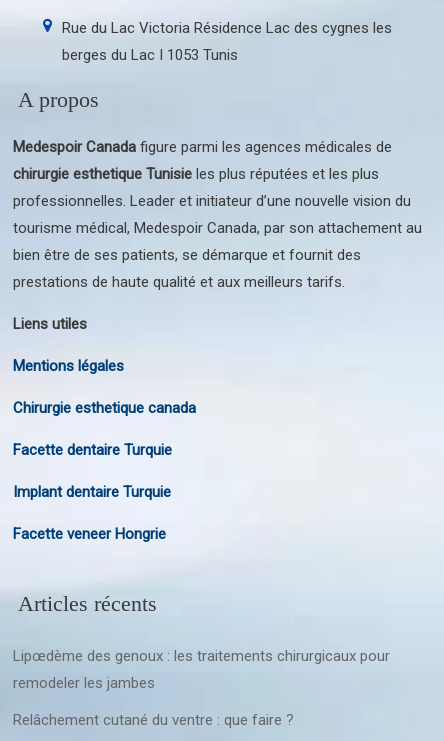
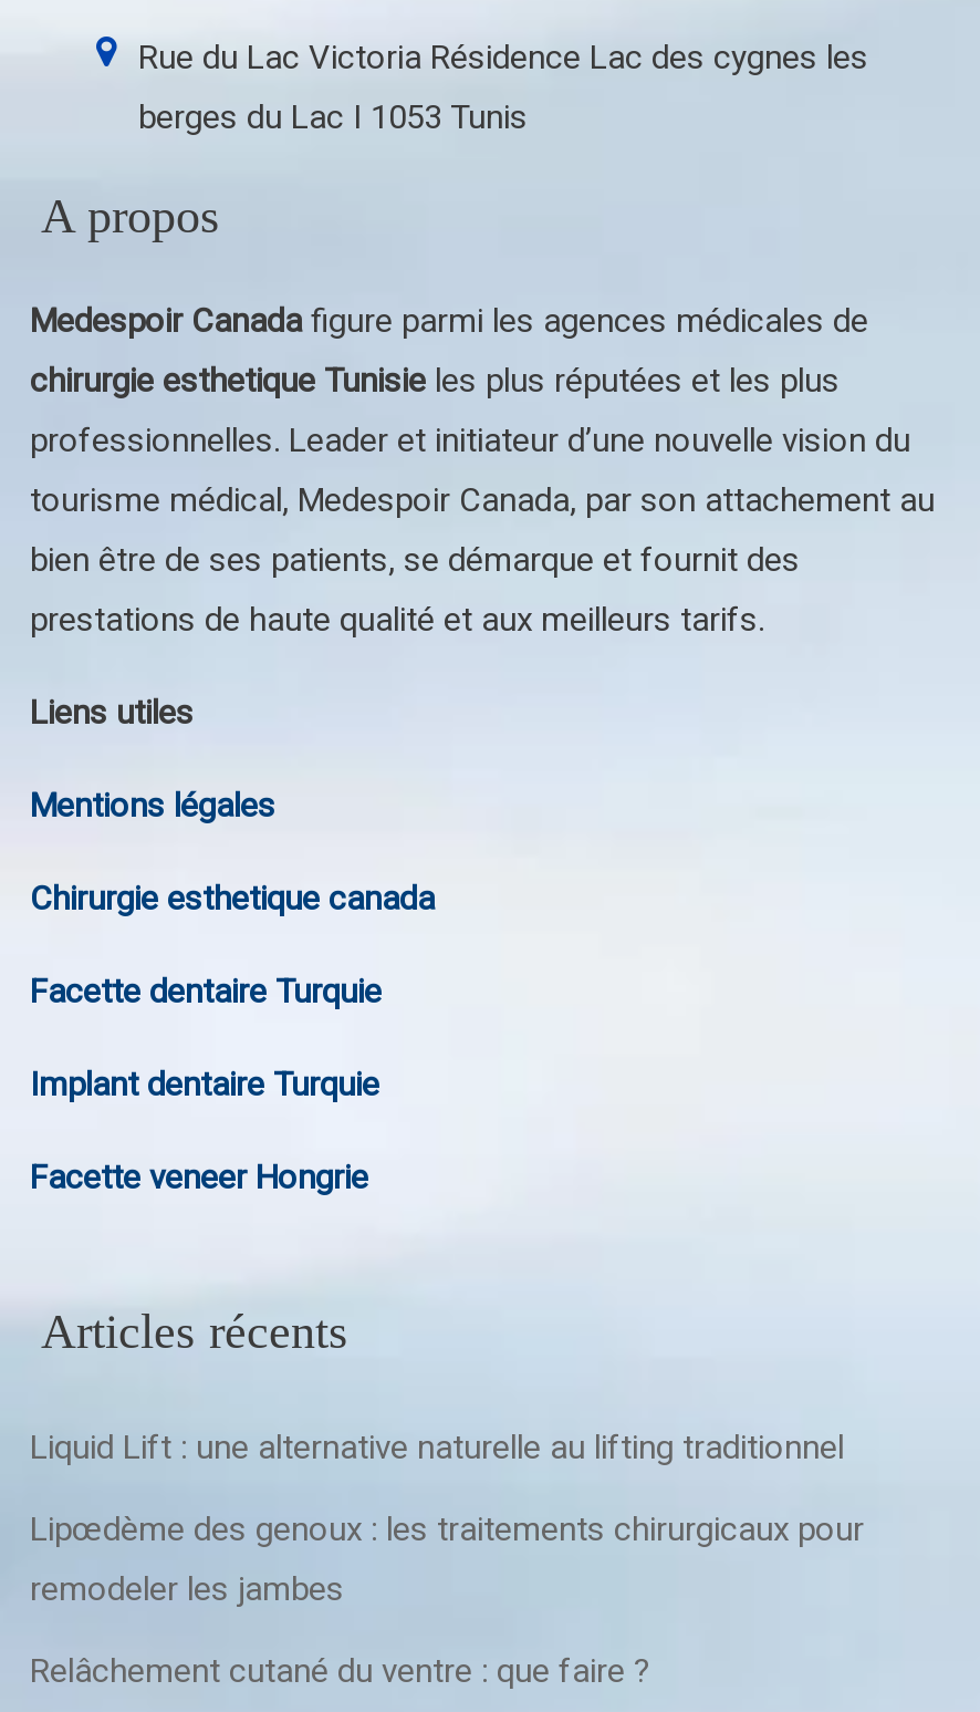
none -> [30,1428,844,1468] Liquid Lift : une alternative naturelle au lifting traditionnel

